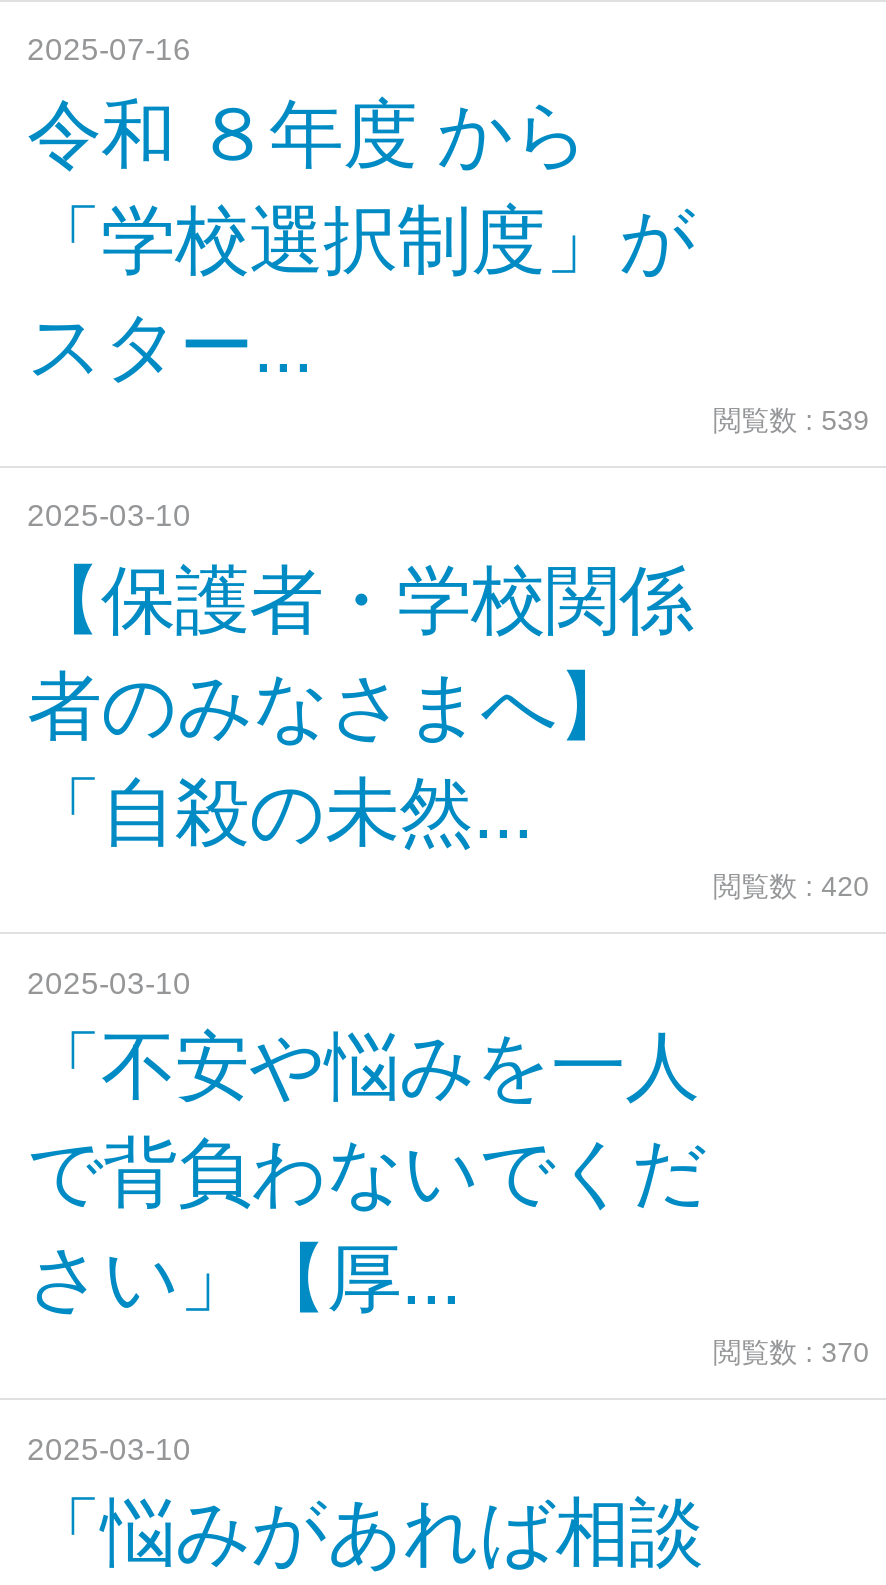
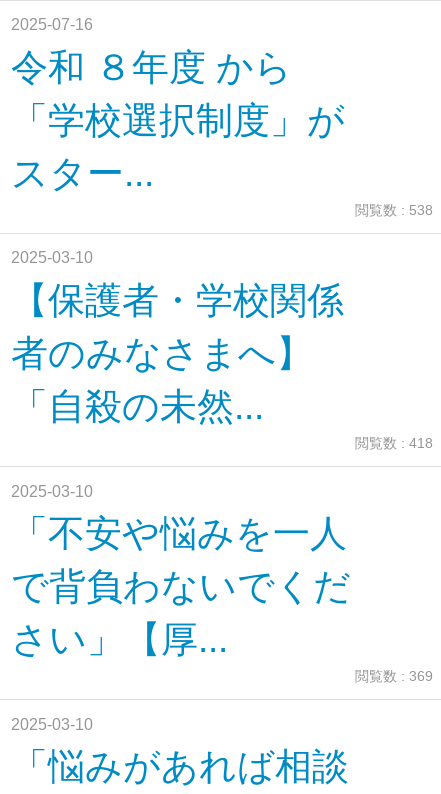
[713,403,869,435] 閲覧数 : 539 -> [355,201,433,217] 閲覧数 : 538
[713,869,869,901] 閲覧数 : 420 -> [355,435,433,451] 閲覧数 : 418
[713,1335,869,1367] 閲覧数 : 370 -> [355,668,433,684] 閲覧数 : 369

